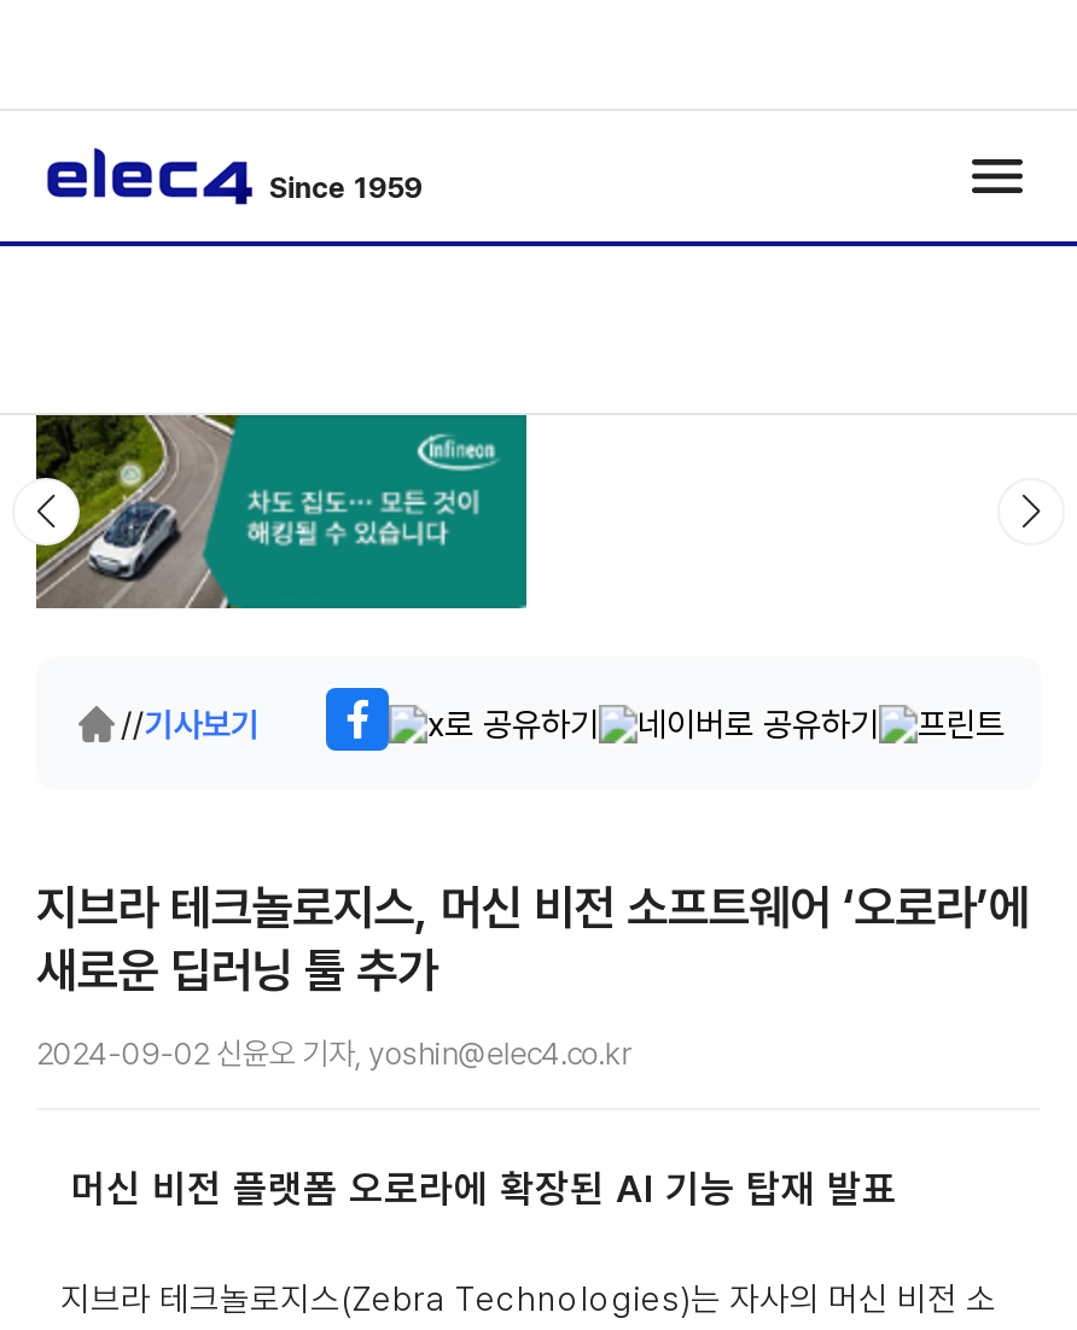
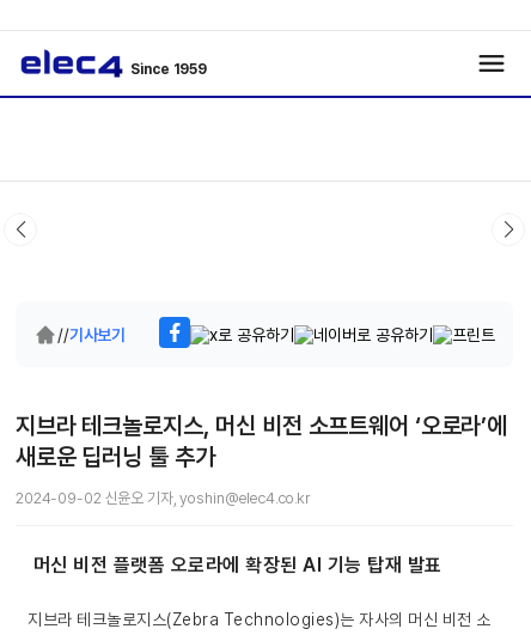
[34,413,529,611] [image] -> none

